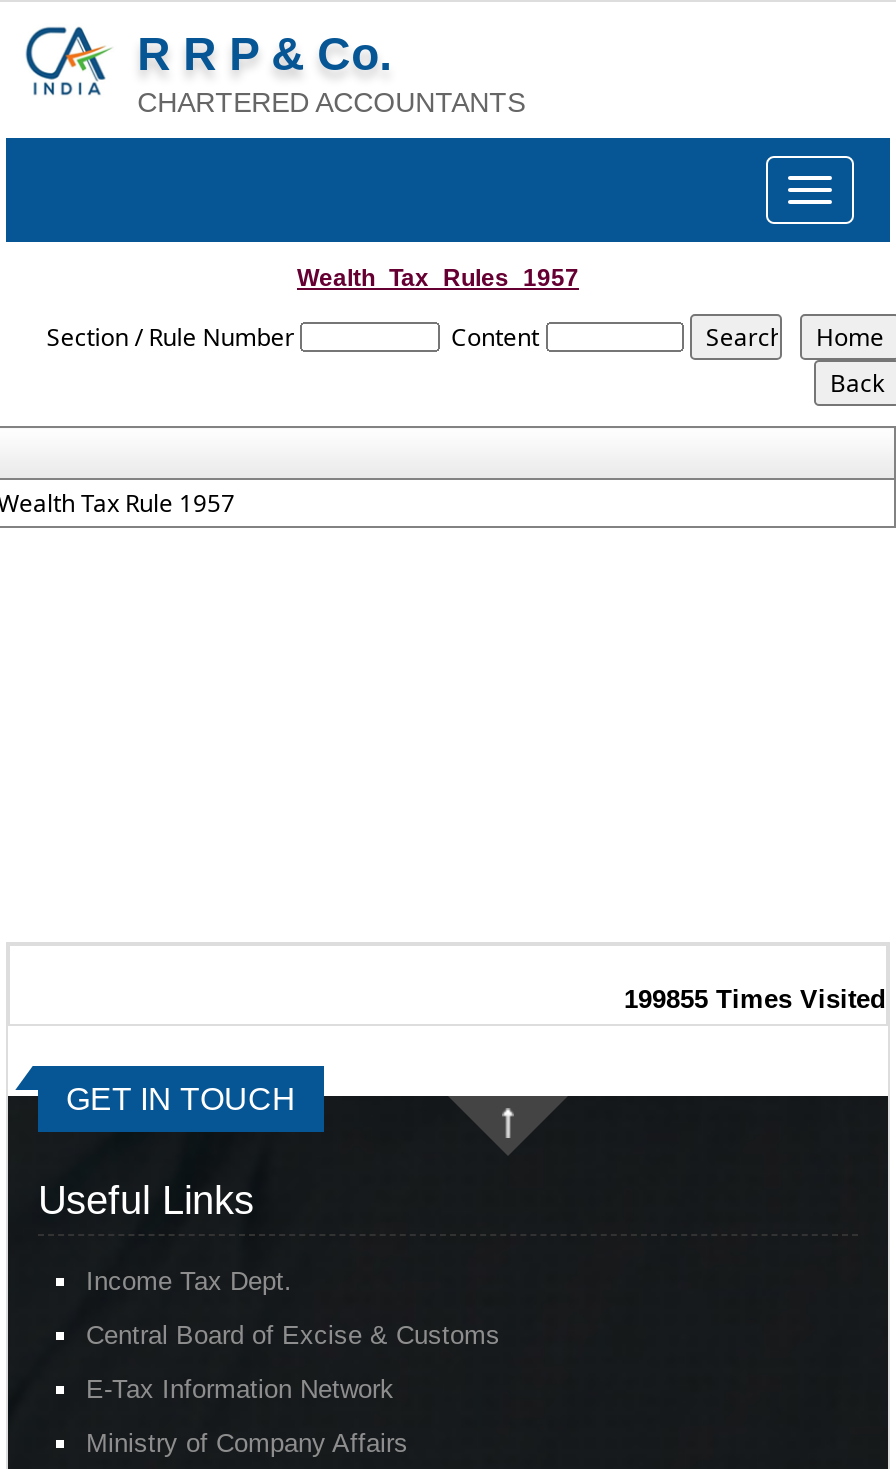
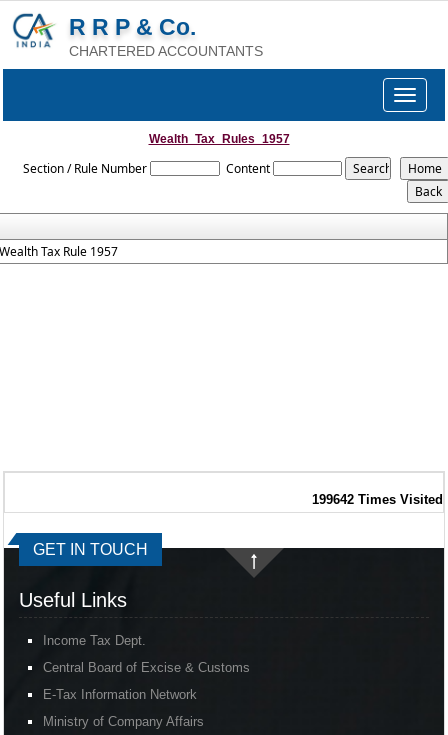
[624,984,886,1014] 199855 Times Visited -> [312,492,443,507] 199642 Times Visited

